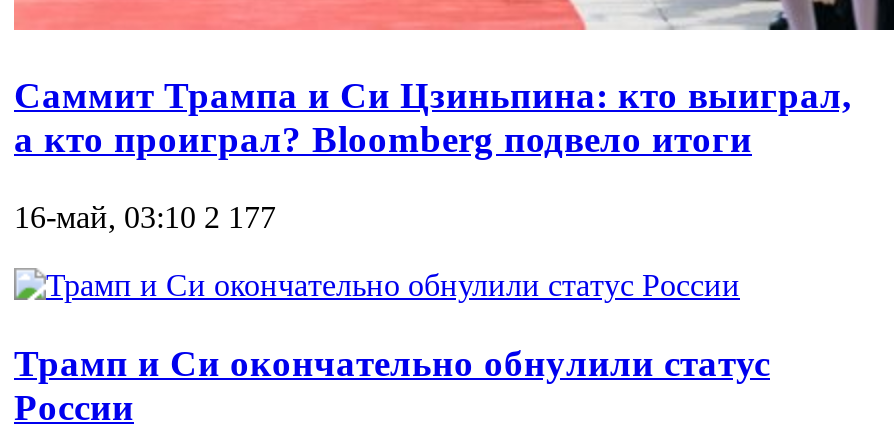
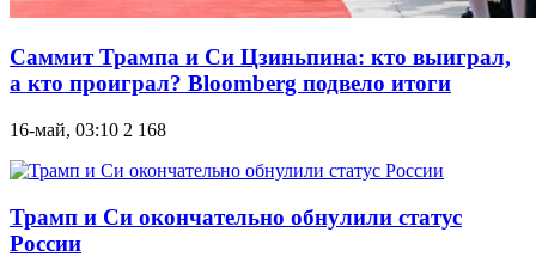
[14,200,276,234] 16-май, 03:10 2 177 -> [10,120,166,140] 16-май, 03:10 2 168

